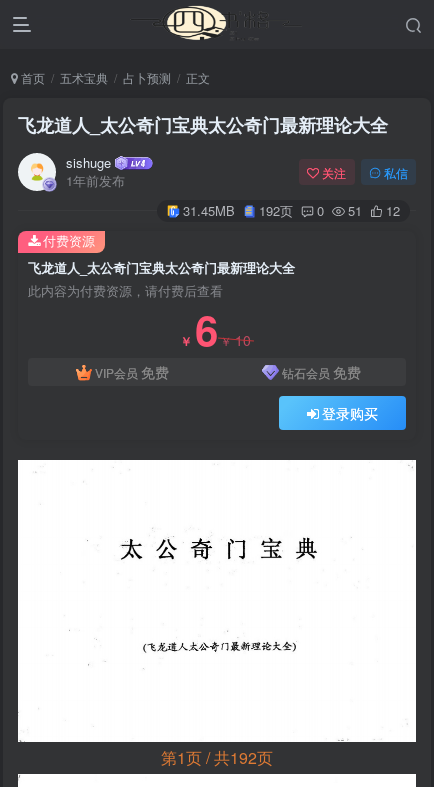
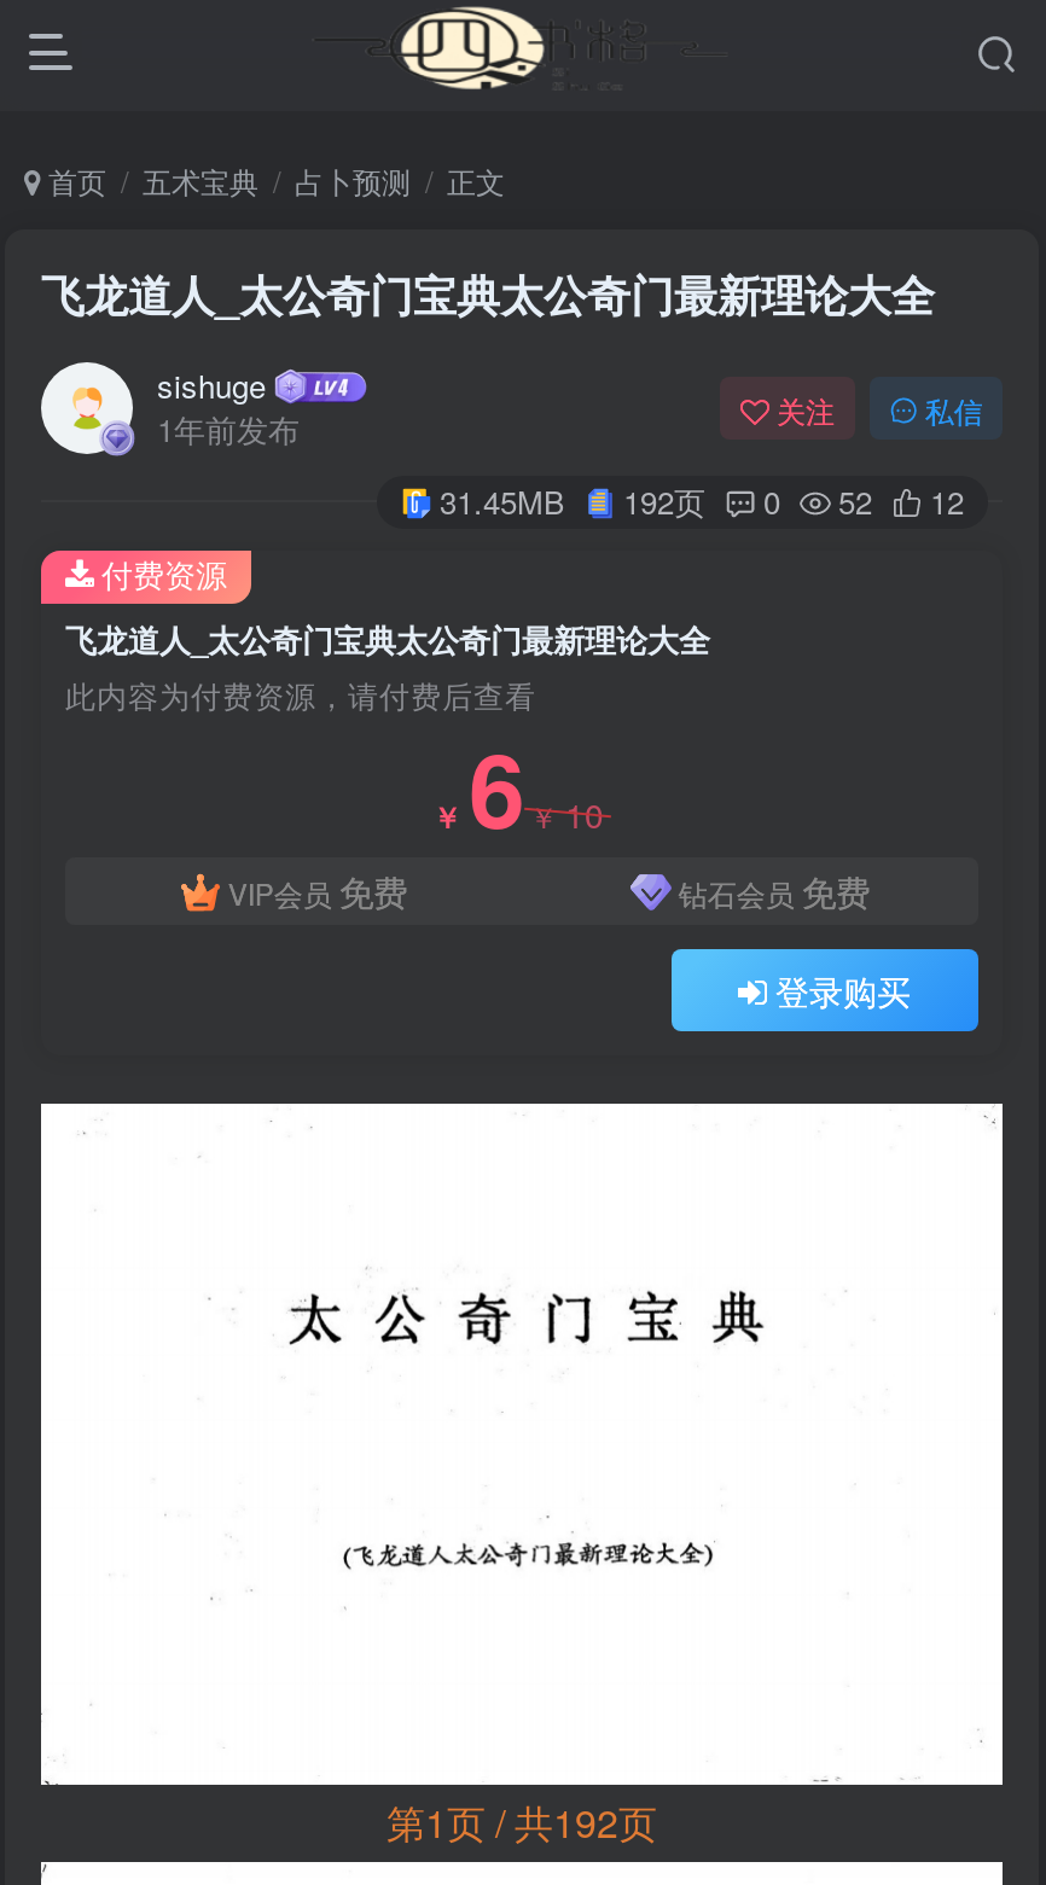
[183,201,400,220] 31.45MB 192页 0 51 12 -> [440,478,964,524] 31.45MB 192页 0 52 12

